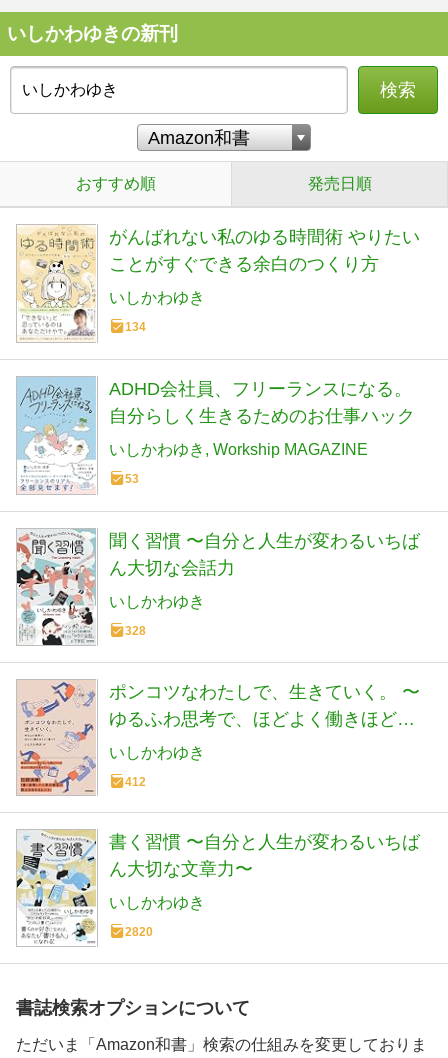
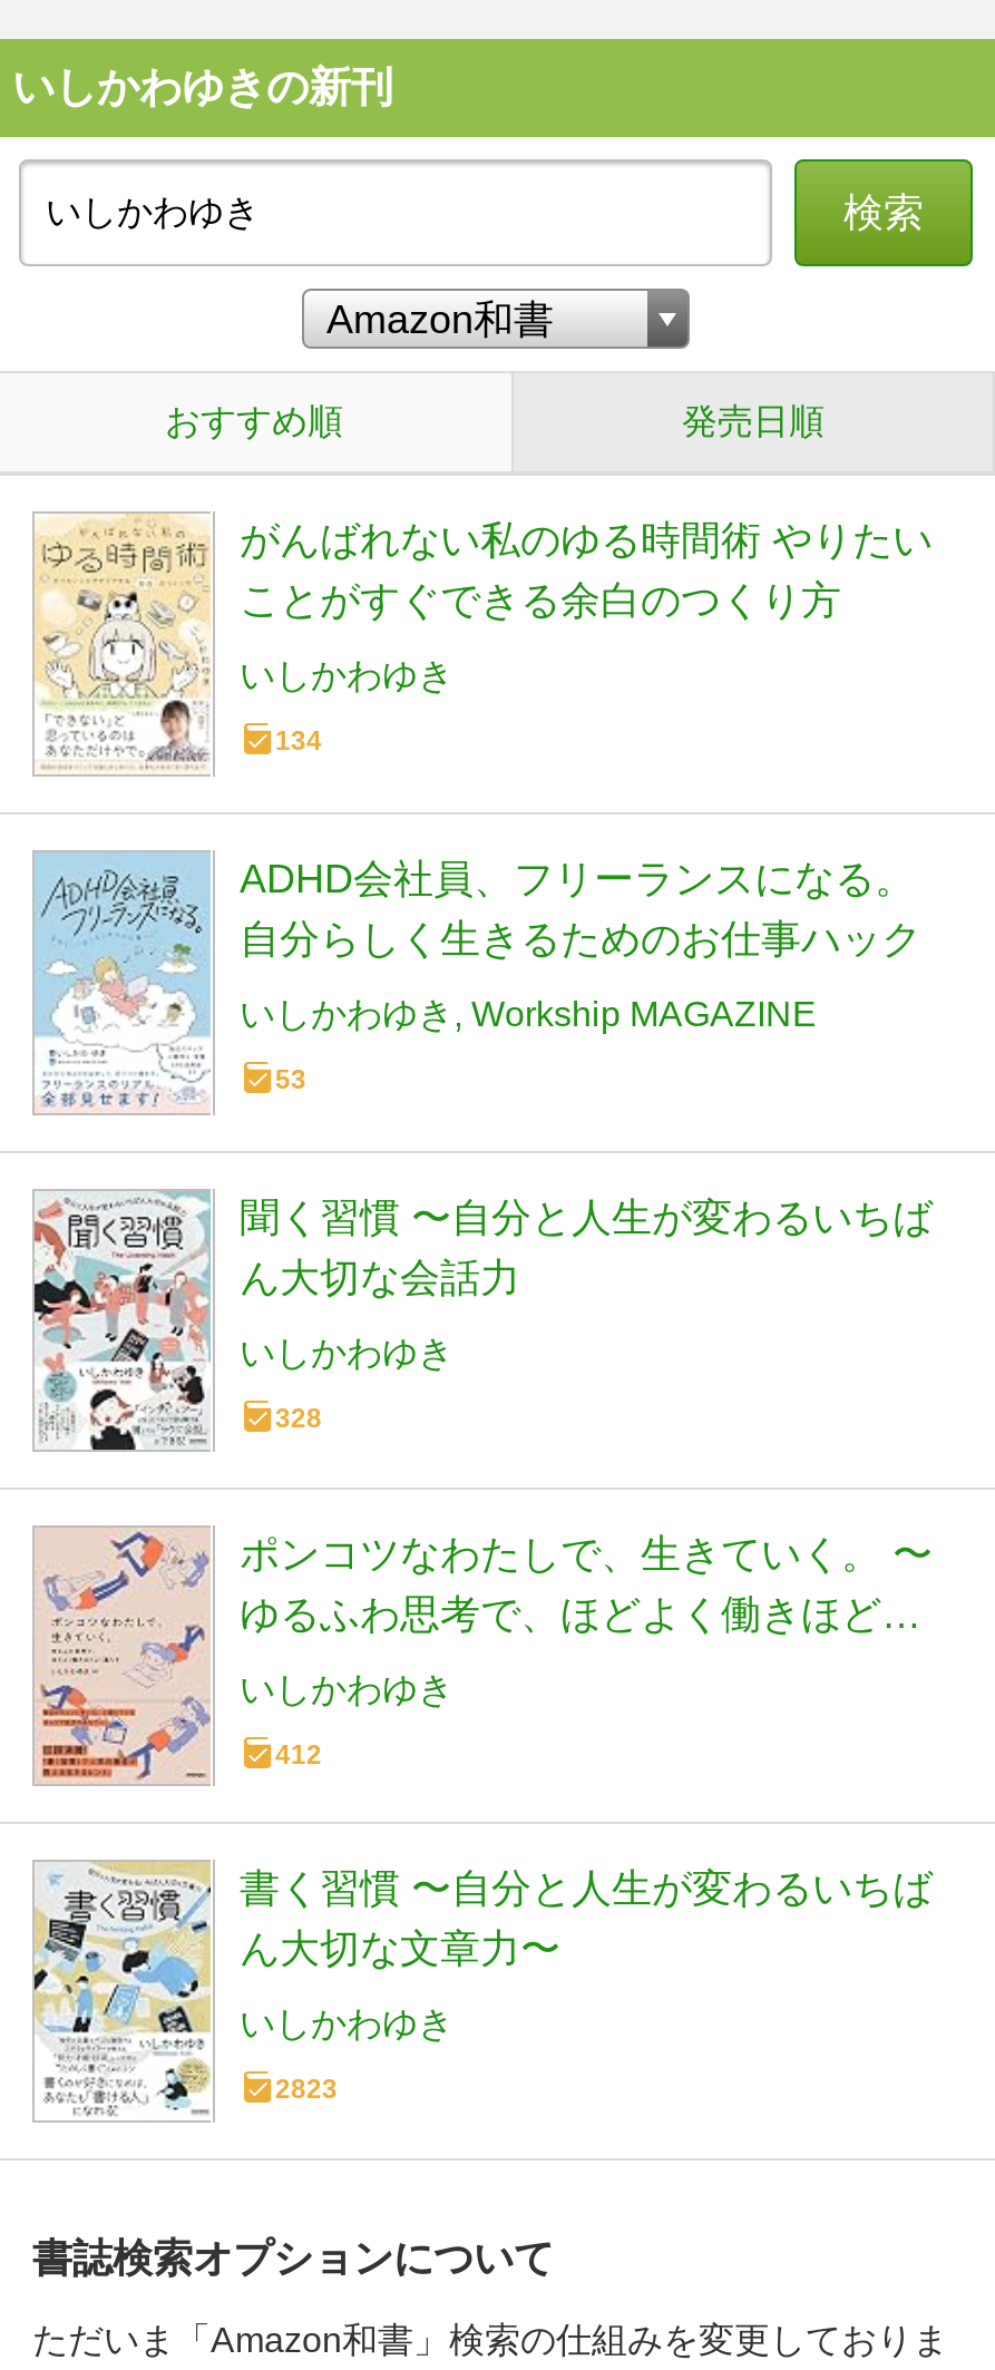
[125,925,153,939] 2820 -> [275,2075,338,2106] 2823

